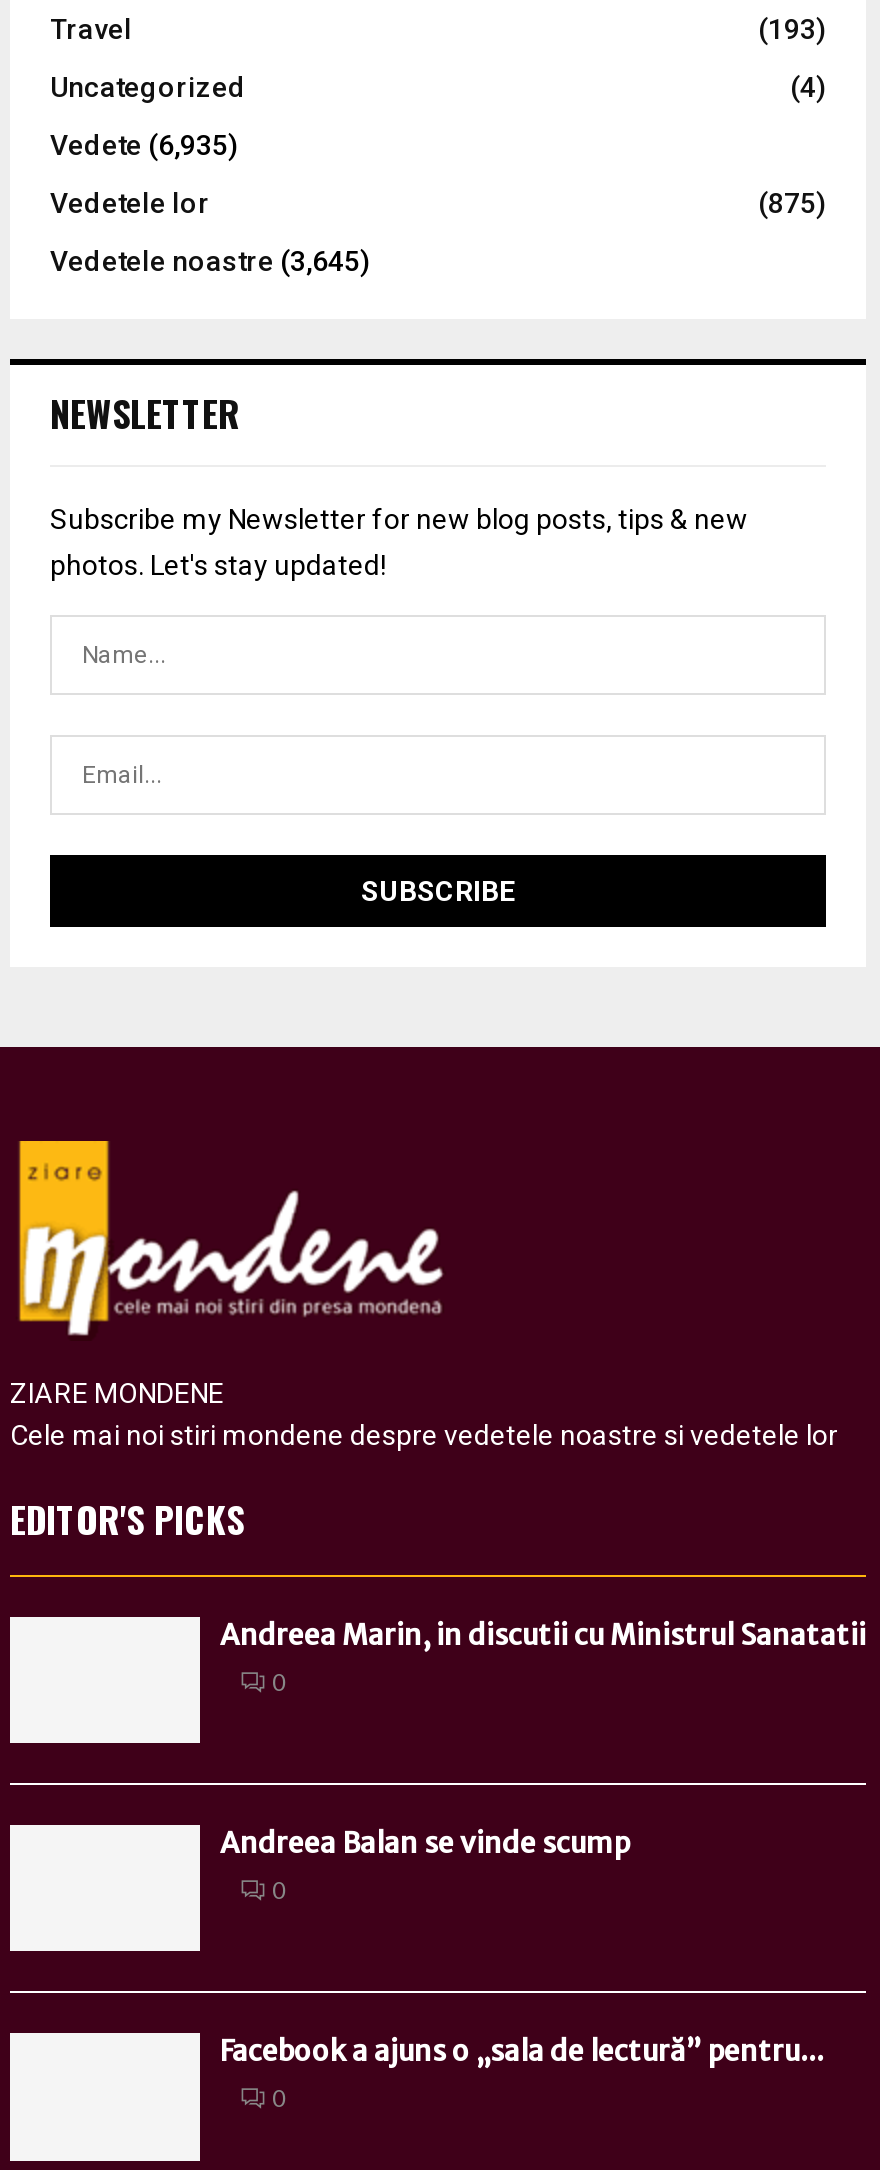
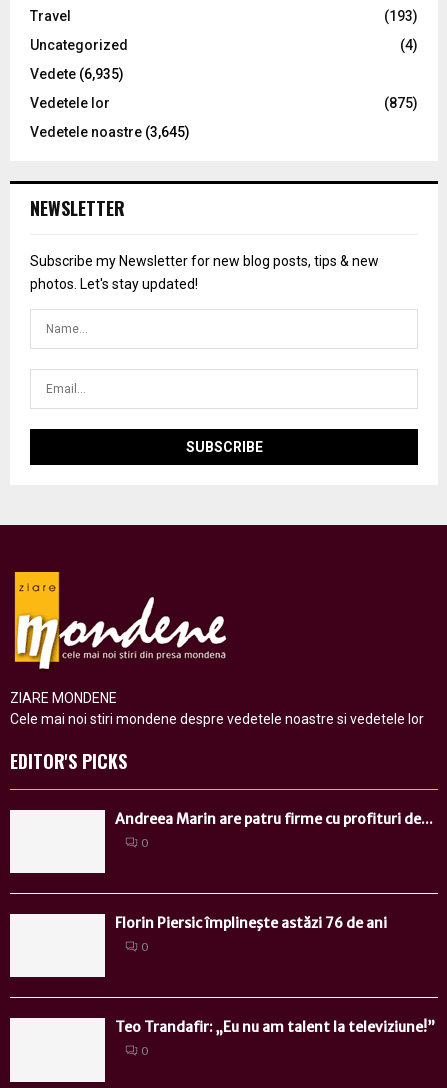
[220,1616,866,1652] Andreea Marin, in discutii cu Ministrul Sanatatii -> [115,810,433,828] Andreea Marin are patru firme cu profituri de...
[220,1825,630,1861] Andreea Balan se vinde scump -> [115,914,387,932] Florin Piersic împlineşte astăzi 76 de ani
[220,2034,824,2070] Facebook a ajuns o „sala de lectură” pentru... -> [115,1018,435,1036] Teo Trandafir: „Eu nu am talent la televiziune!”

